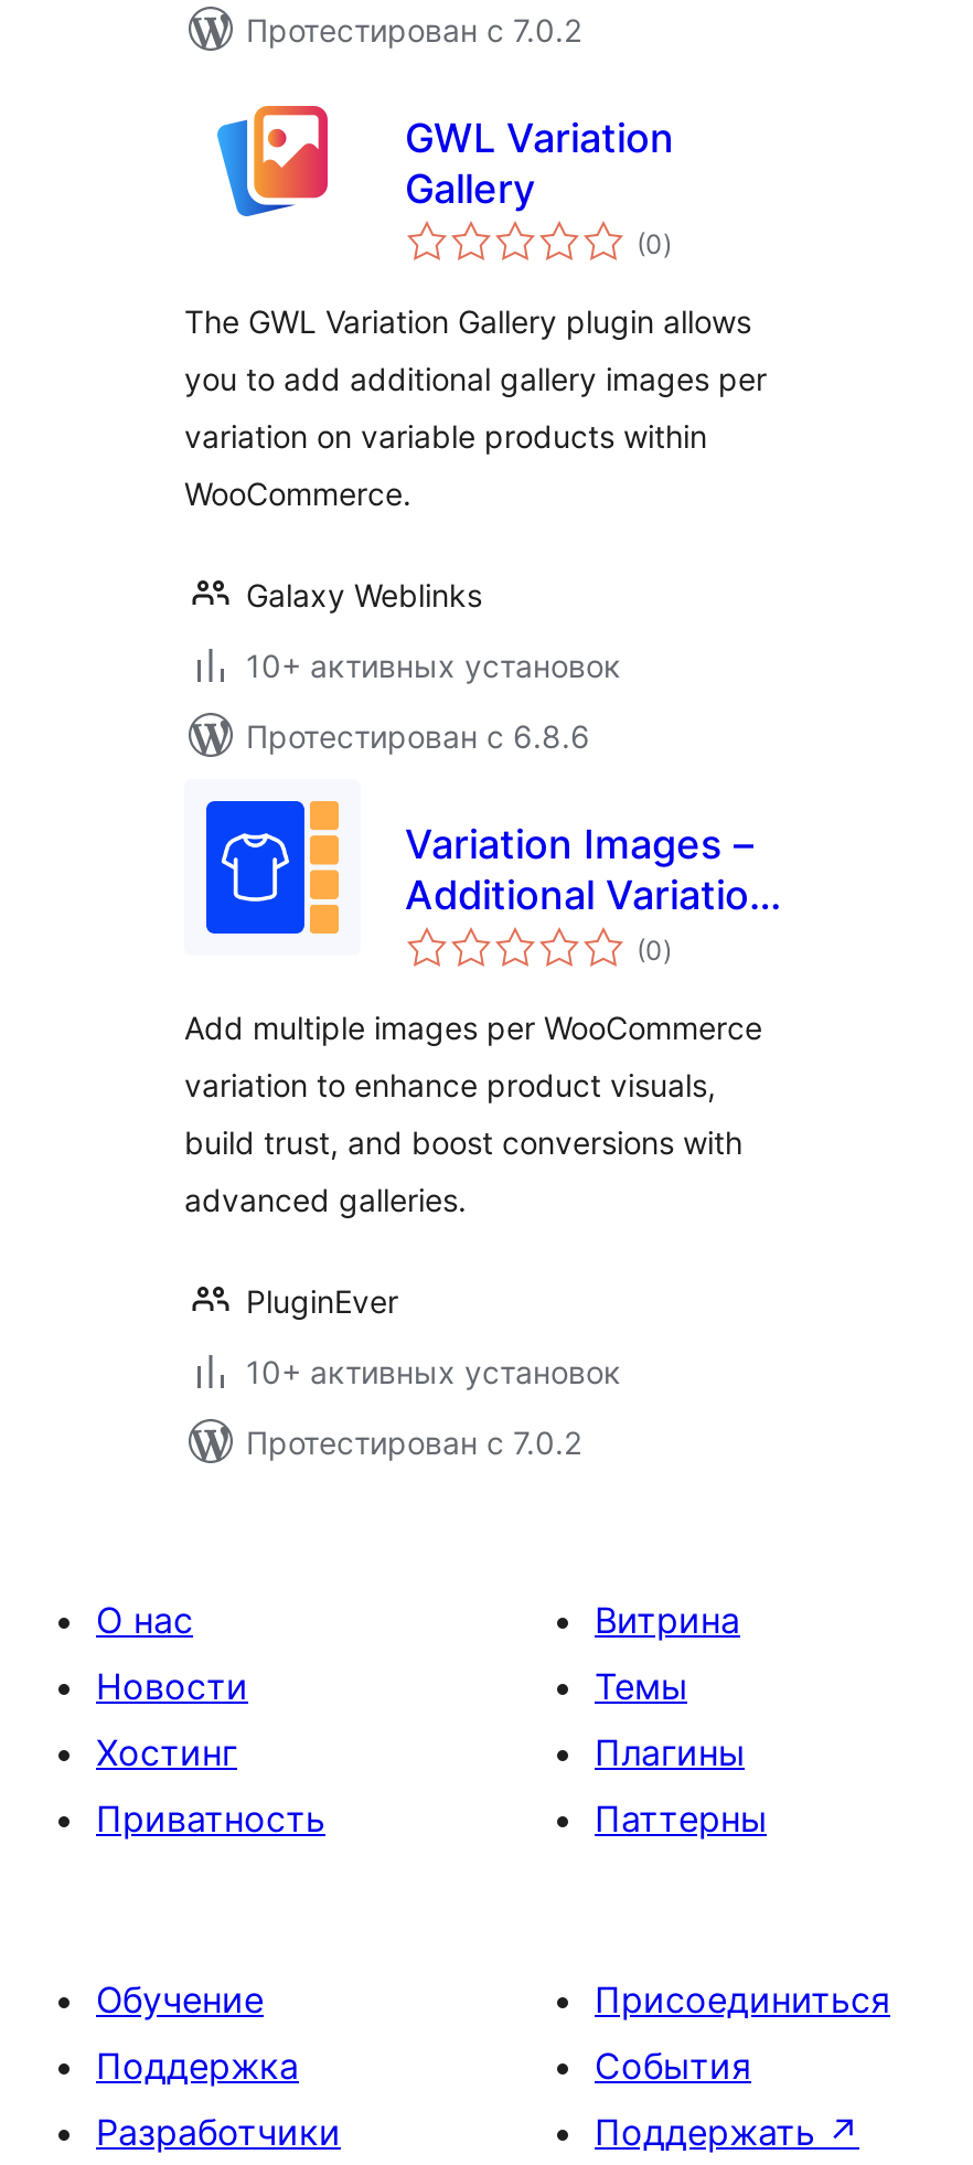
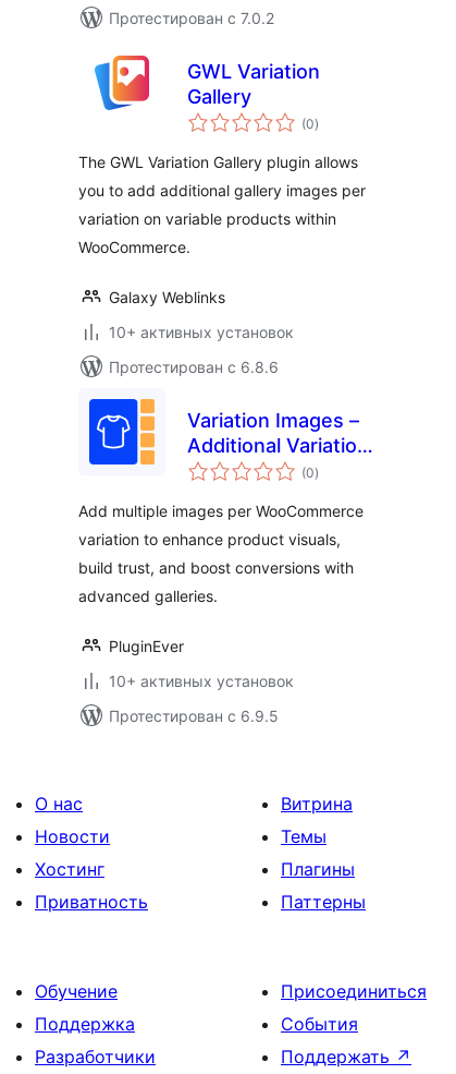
[246,1423,581,1461] Протестирован с 7.0.2 -> [109,707,279,725] Протестирован с 6.9.5

